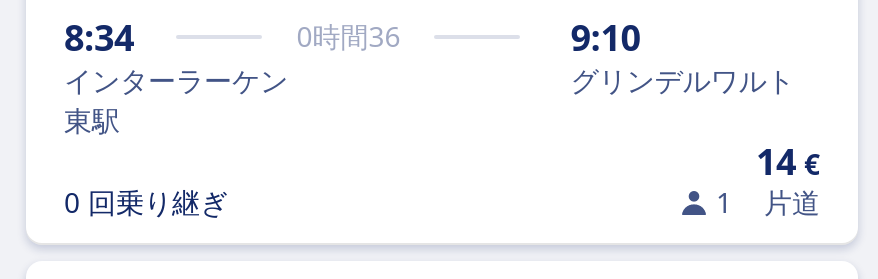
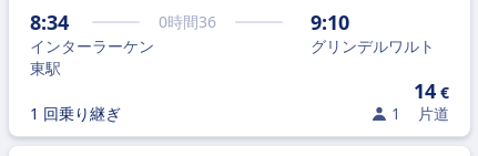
[64,183,228,221] 0 回乗り継ぎ -> [30,103,121,124] 1 回乗り継ぎ

